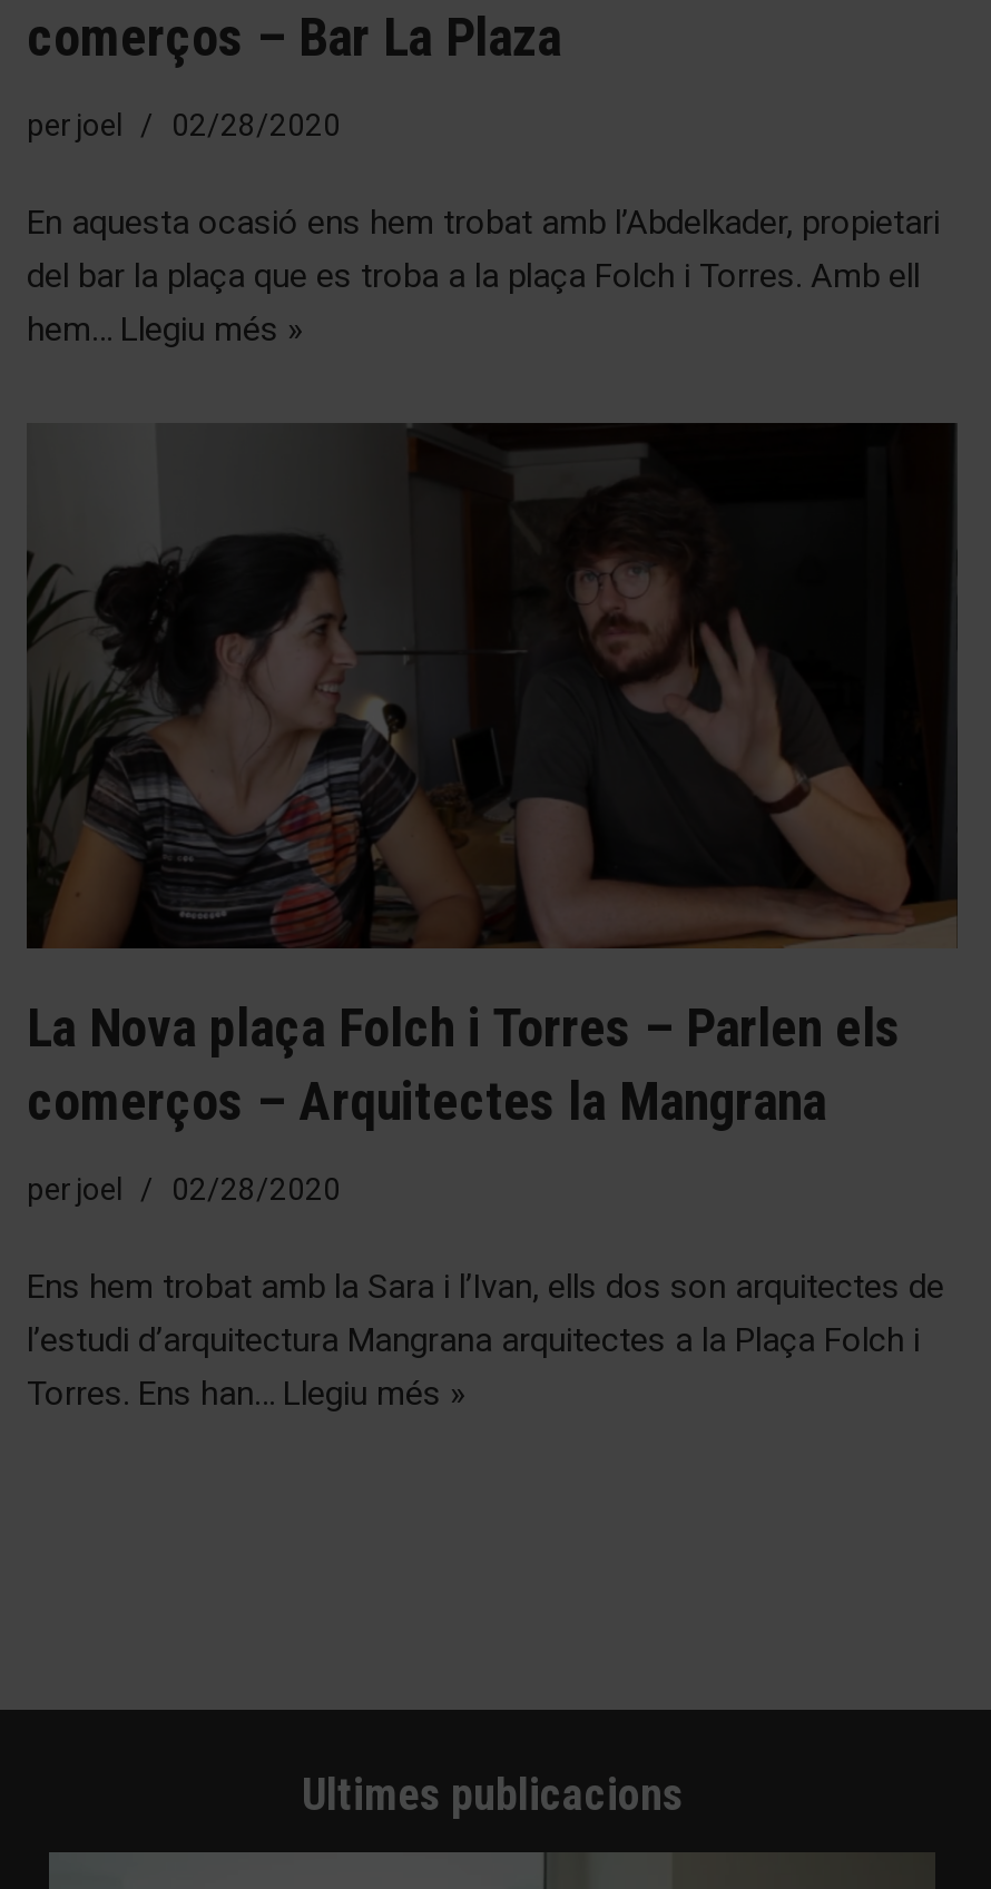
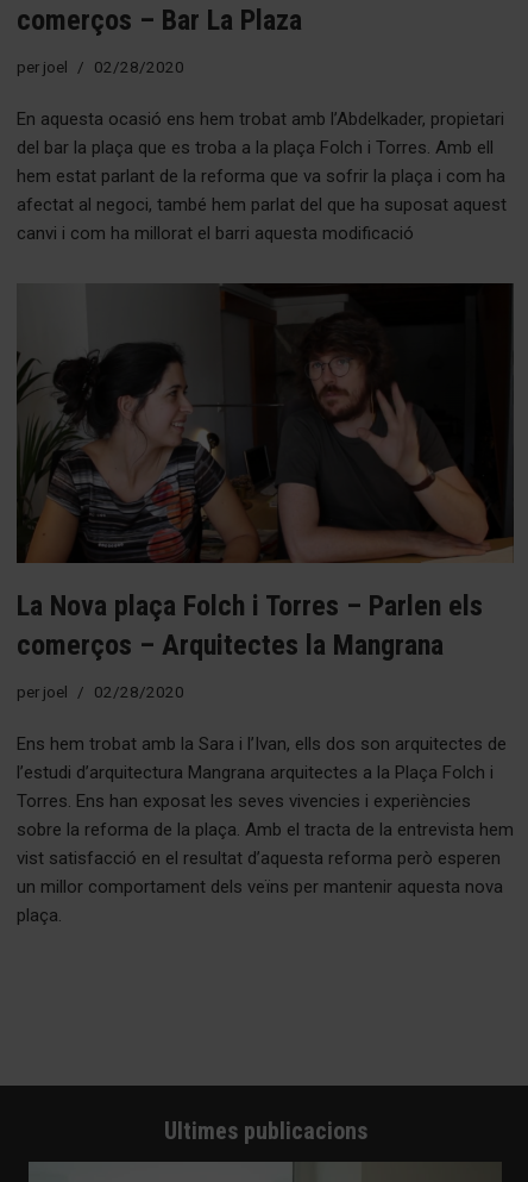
[27,310,303,350] hem… Llegiu més » -> [17,166,507,244] hem estat parlant de la reforma que va sofrir la plaça i com ha | afectat al negoci, també hem parlat del que ha suposat aquest | canvi i com ha millorat el barri aquesta modificació
[27,1373,465,1413] Torres. Ens han… Llegiu més » -> [17,791,514,926] Torres. Ens han exposat les seves vivencies i experiències | sobre la reforma de la plaça. Amb el tracta de la entrevista hem | vist satisfacció en el resultat d’aquesta reforma però esperen | un millor comportament dels veïns per mantenir aquesta nova | plaça.

